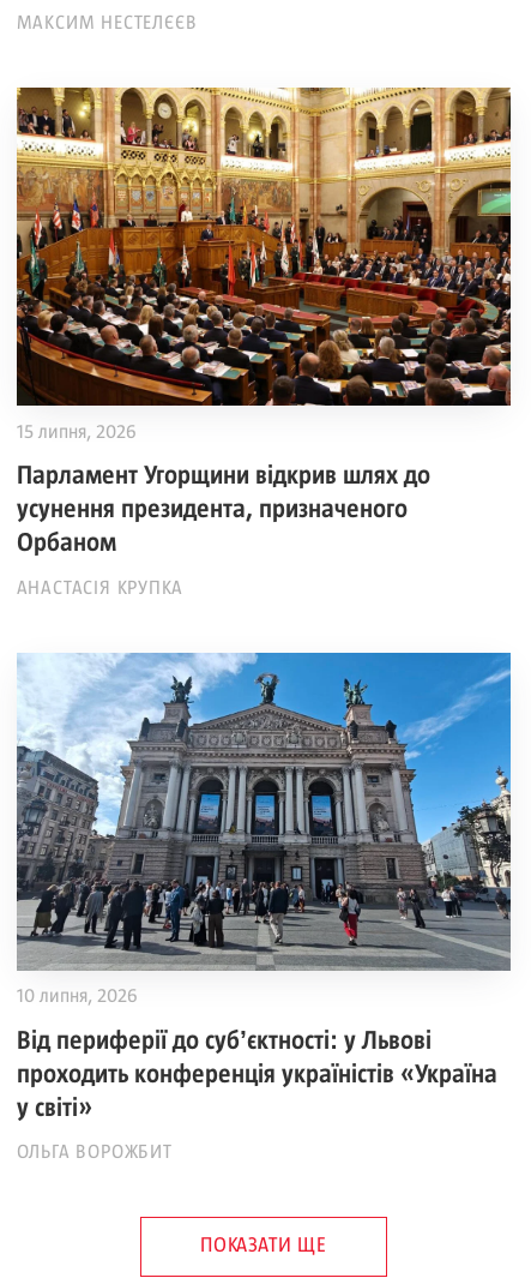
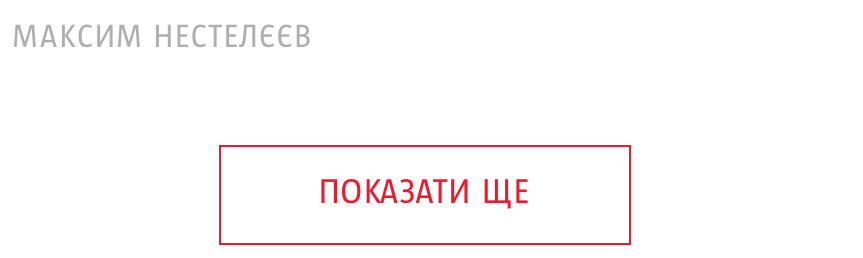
[16,86,512,599] [image] | 15 липня, 2026 | Парламент Угорщини відкрив шлях до | усунення президента, призначеного | Орбаном | АНАСТАСІЯ КРУПКА -> none
[16,652,512,1163] [image] | 10 липня, 2026 | Від периферії до субʼєктності: у Львові | проходить конференція україністів «Україна | у світі» | ОЛЬГА ВОРОЖБИТ -> none

